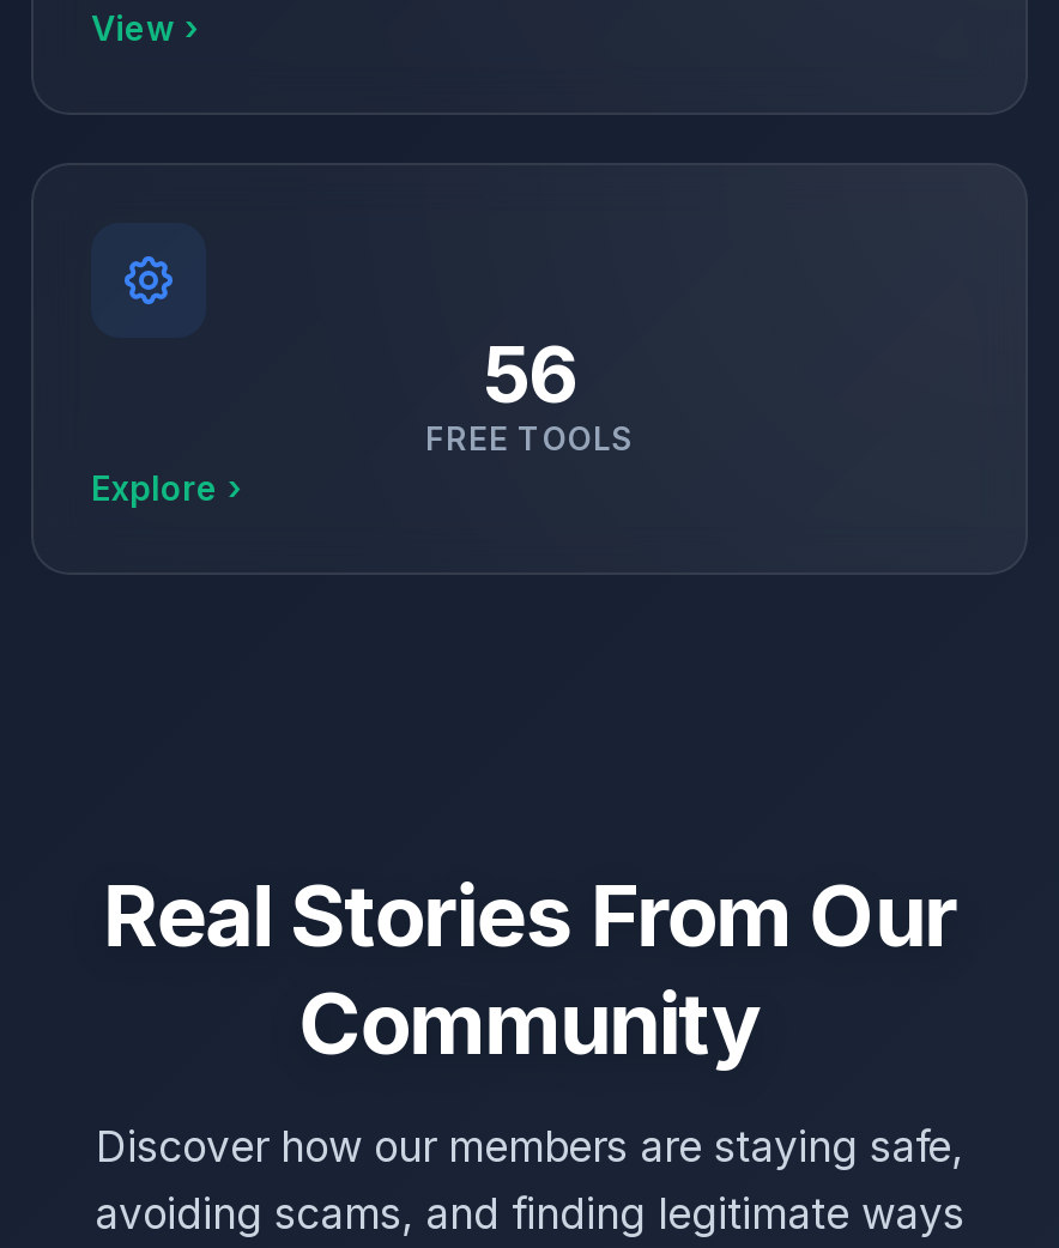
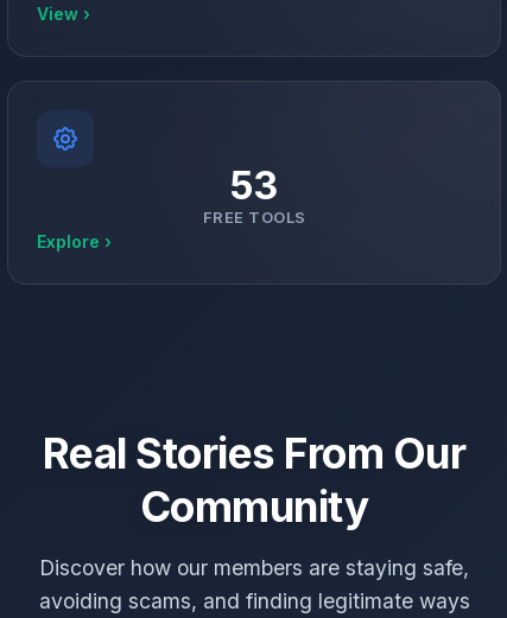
[483,328,576,422] 56 -> [230,163,278,209] 53

